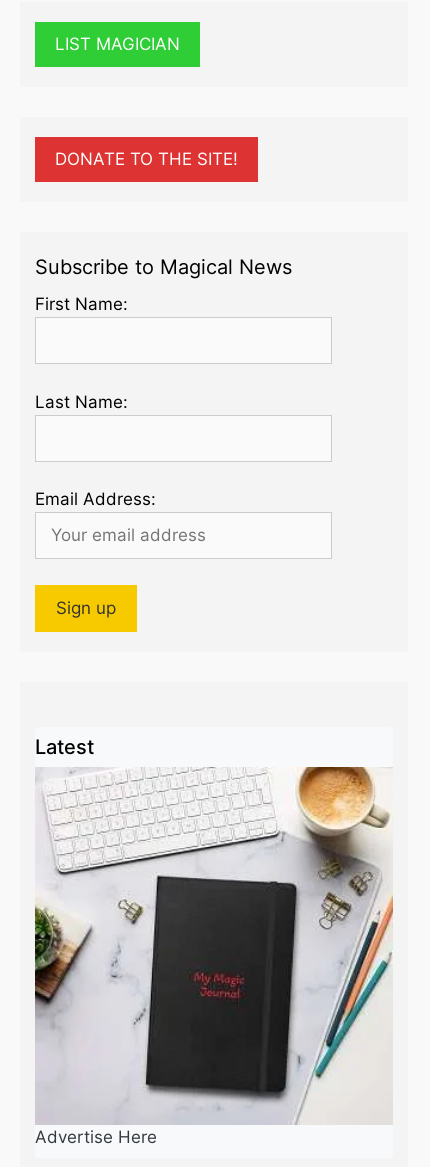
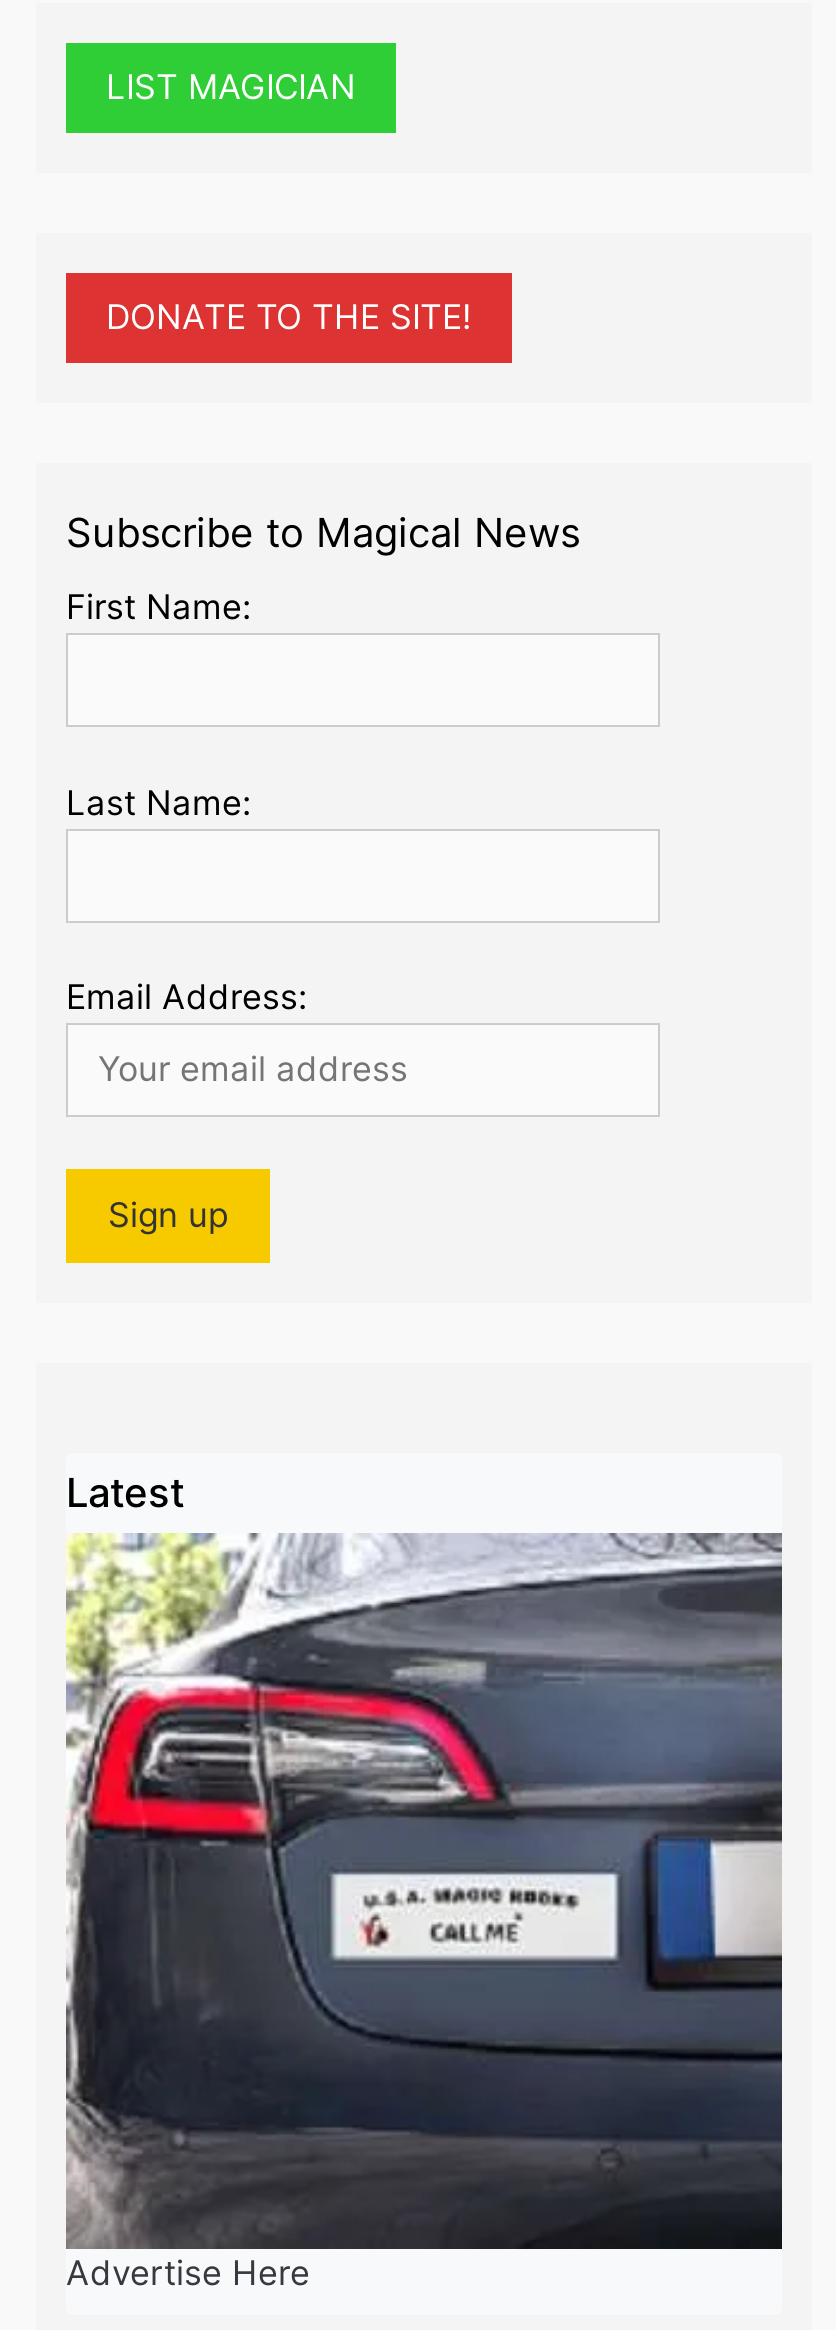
[34,766,394,1125] [image] -> [64,1531,784,2251] [image]

